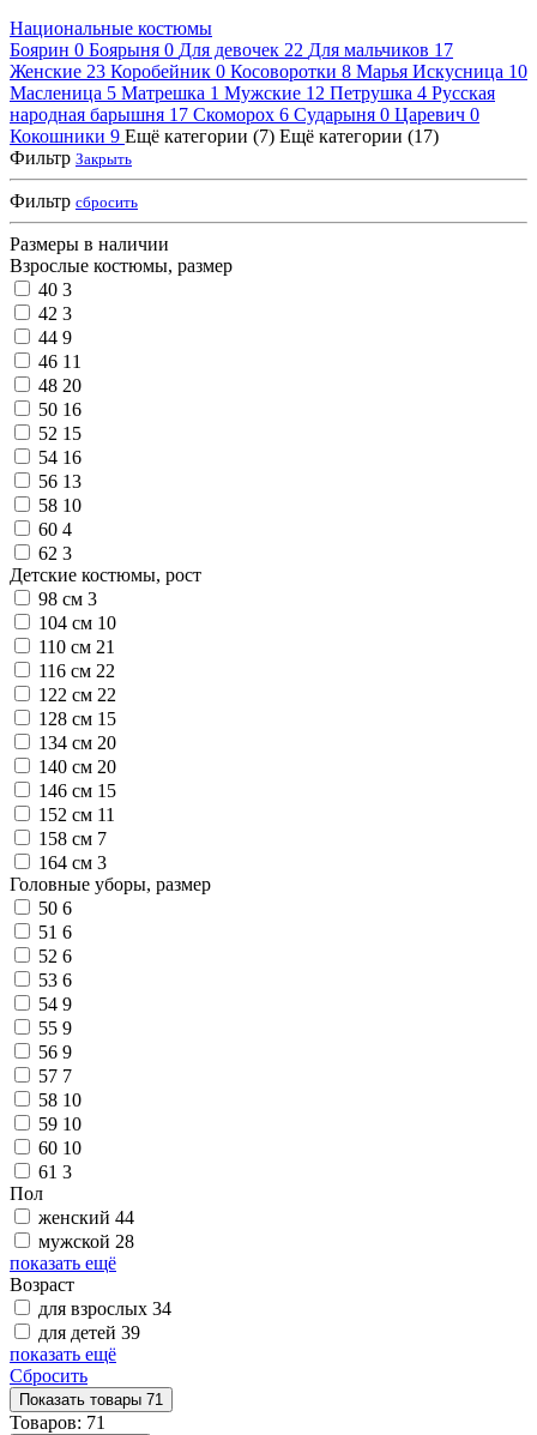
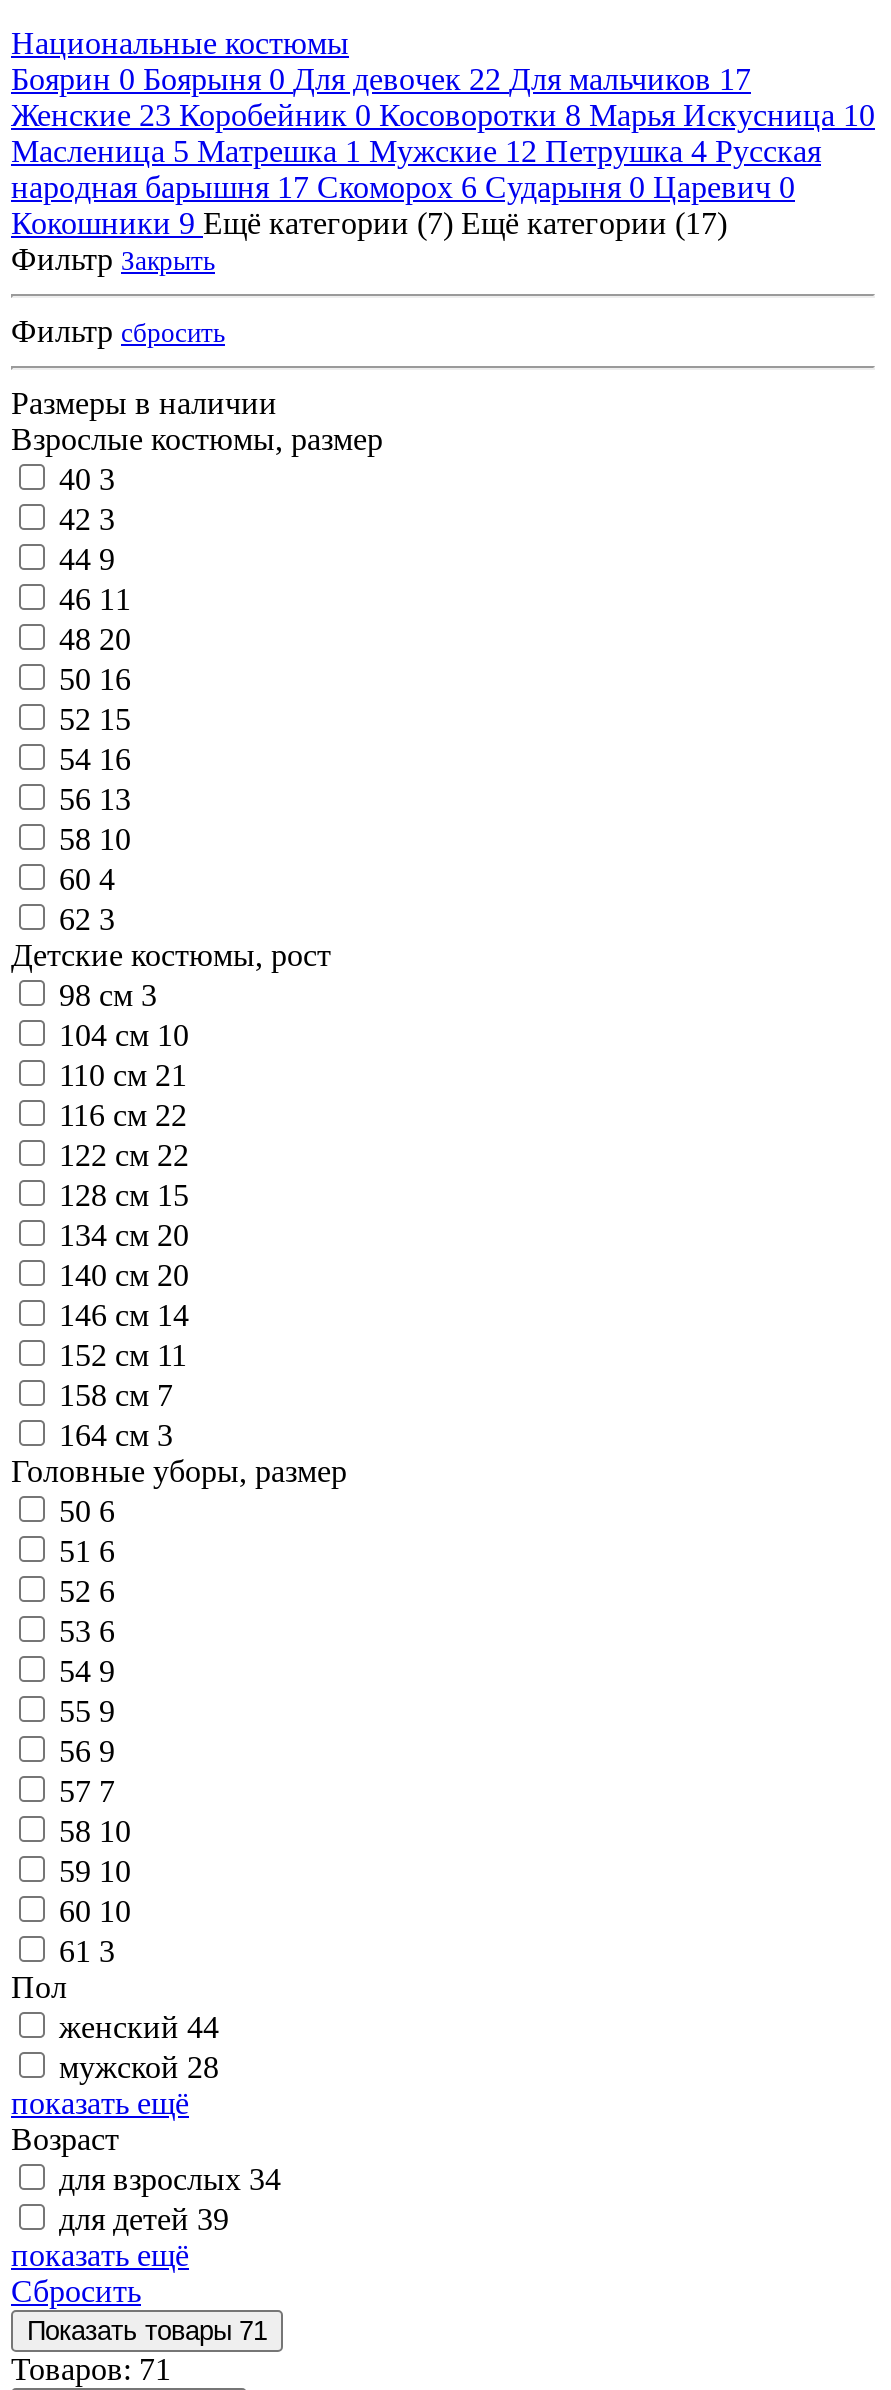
[38,780,116,801] 146 см 15 -> [59,1298,189,1332] 146 см 14

